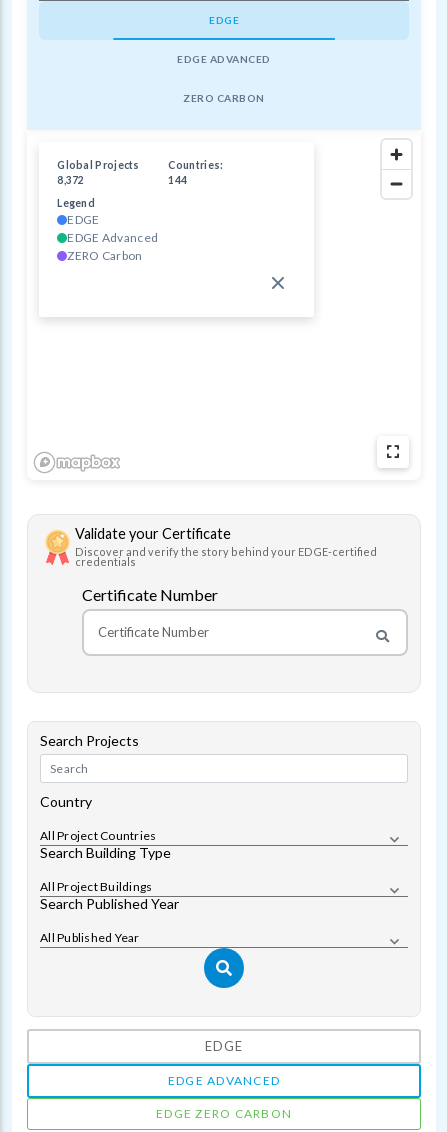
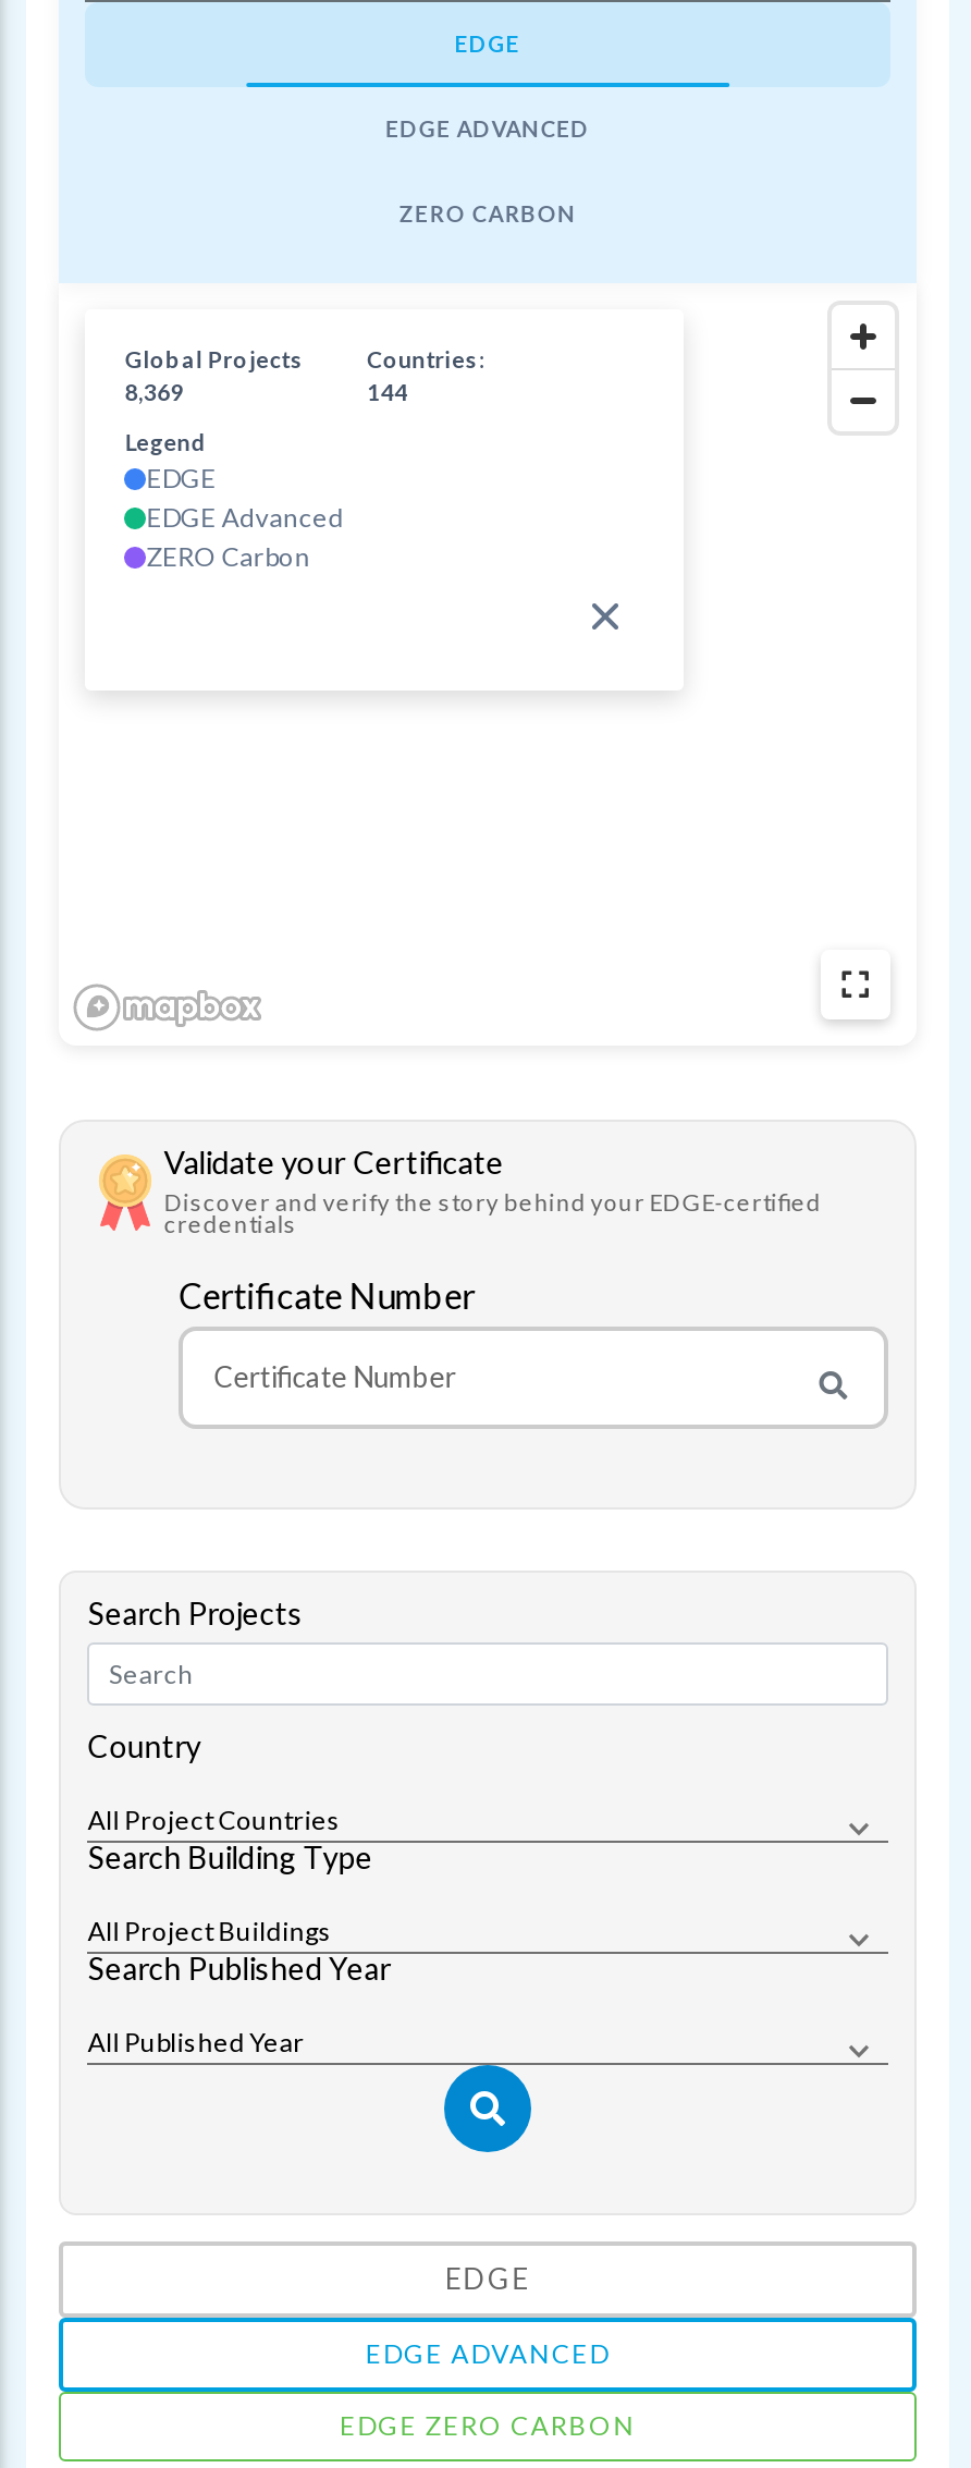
[57,174,85,186] 8,372 -> [125,379,184,405] 8,369

